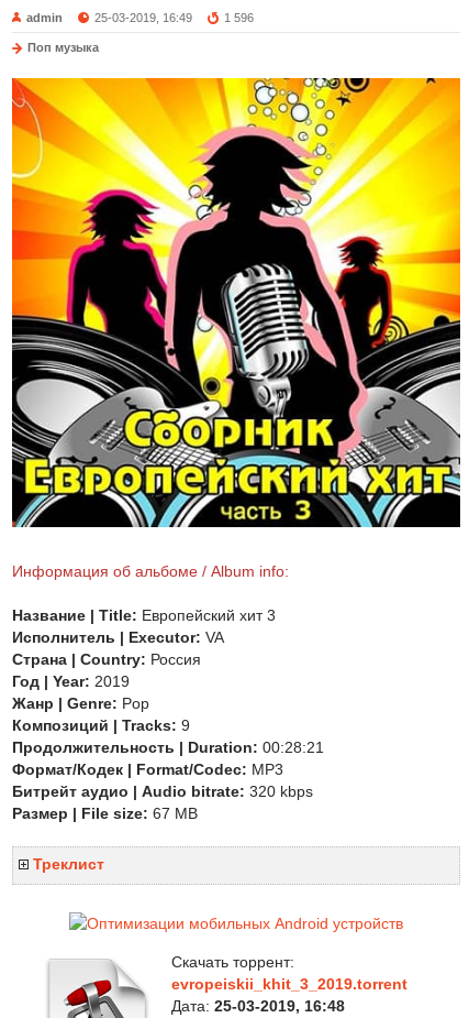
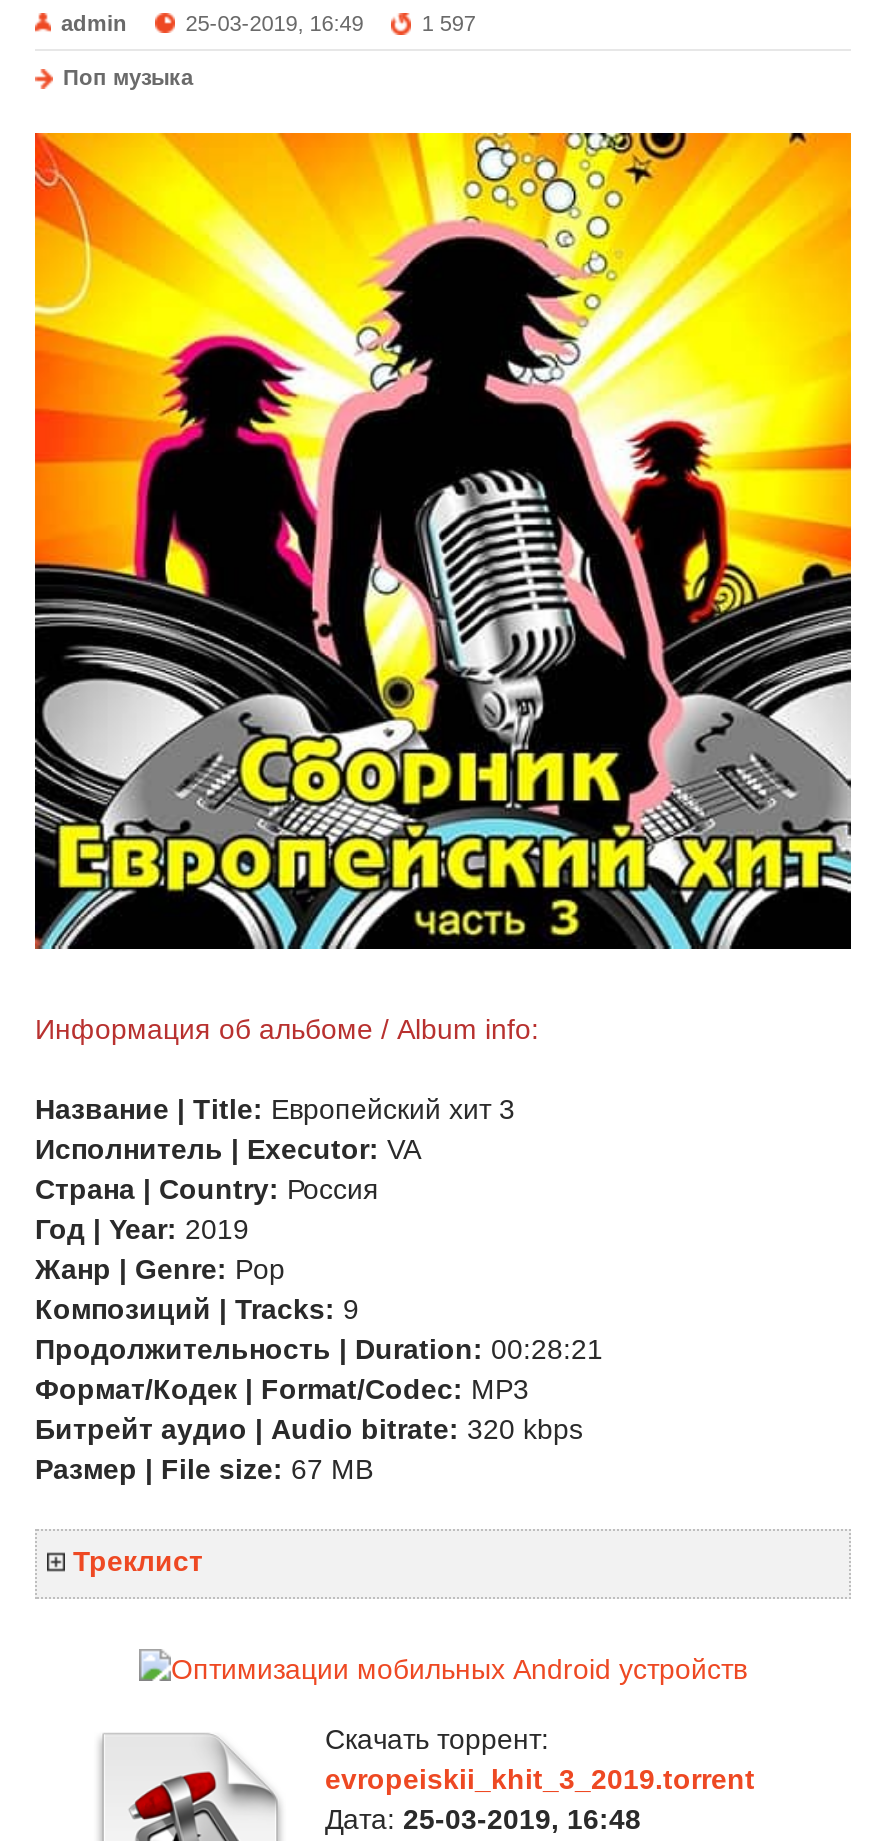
[225,11,254,24] 1 596 -> [422,11,476,35] 1 597

